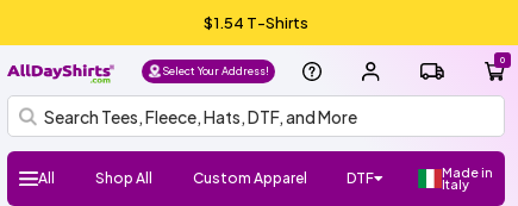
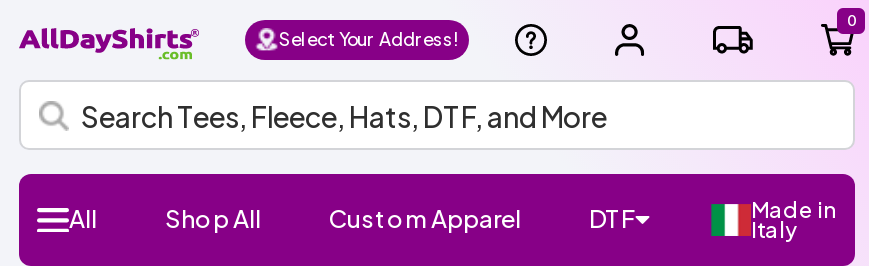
[204,13,308,32] $1.54 T-Shirts -> none

